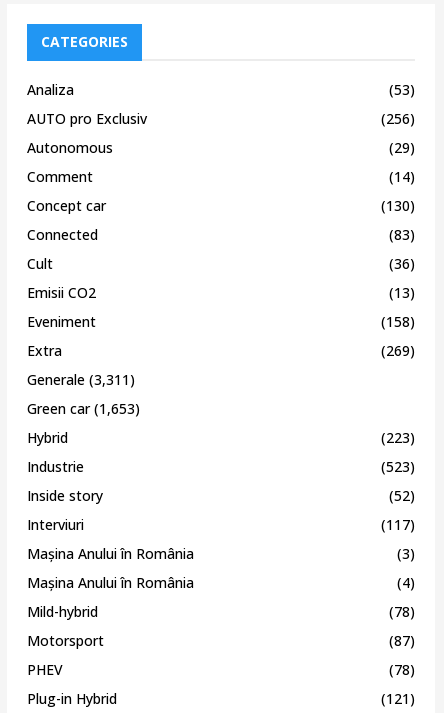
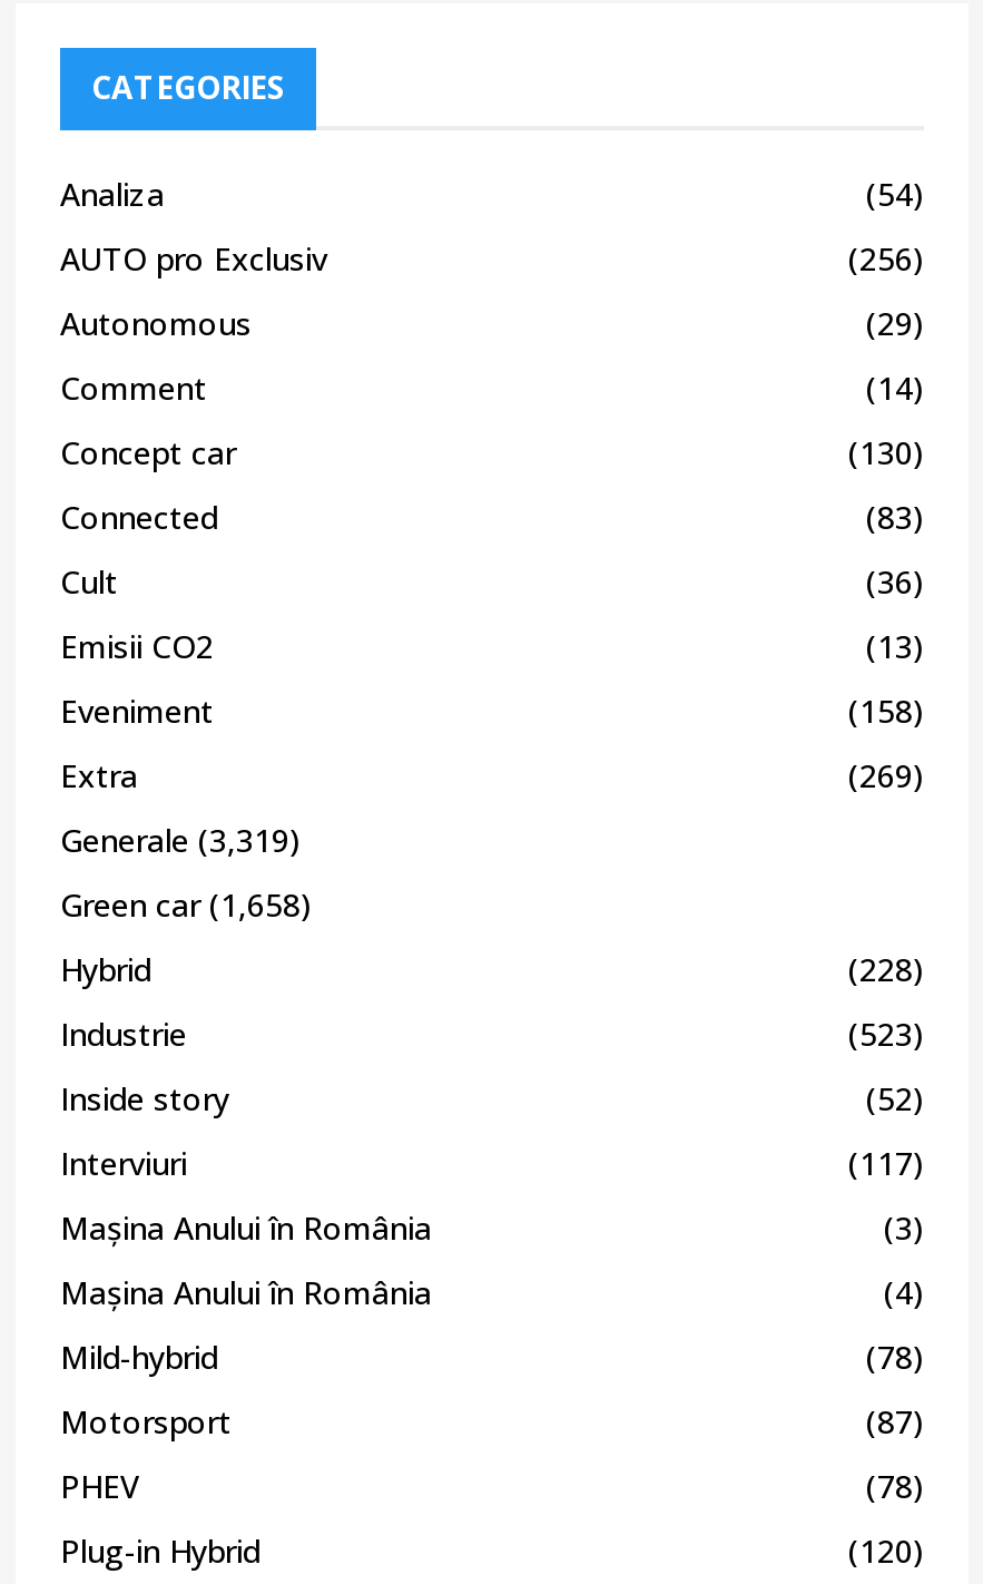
[389,80,415,99] (53) -> [866,173,924,215] (54)
[27,370,135,389] Generale (3,311) -> [60,819,301,861] Generale (3,319)
[27,399,140,418] Green car (1,653) -> [60,884,312,926] Green car (1,658)
[381,428,415,447] (223) -> [848,948,924,991] (228)
[381,689,415,708] (121) -> [848,1530,924,1572] (120)

